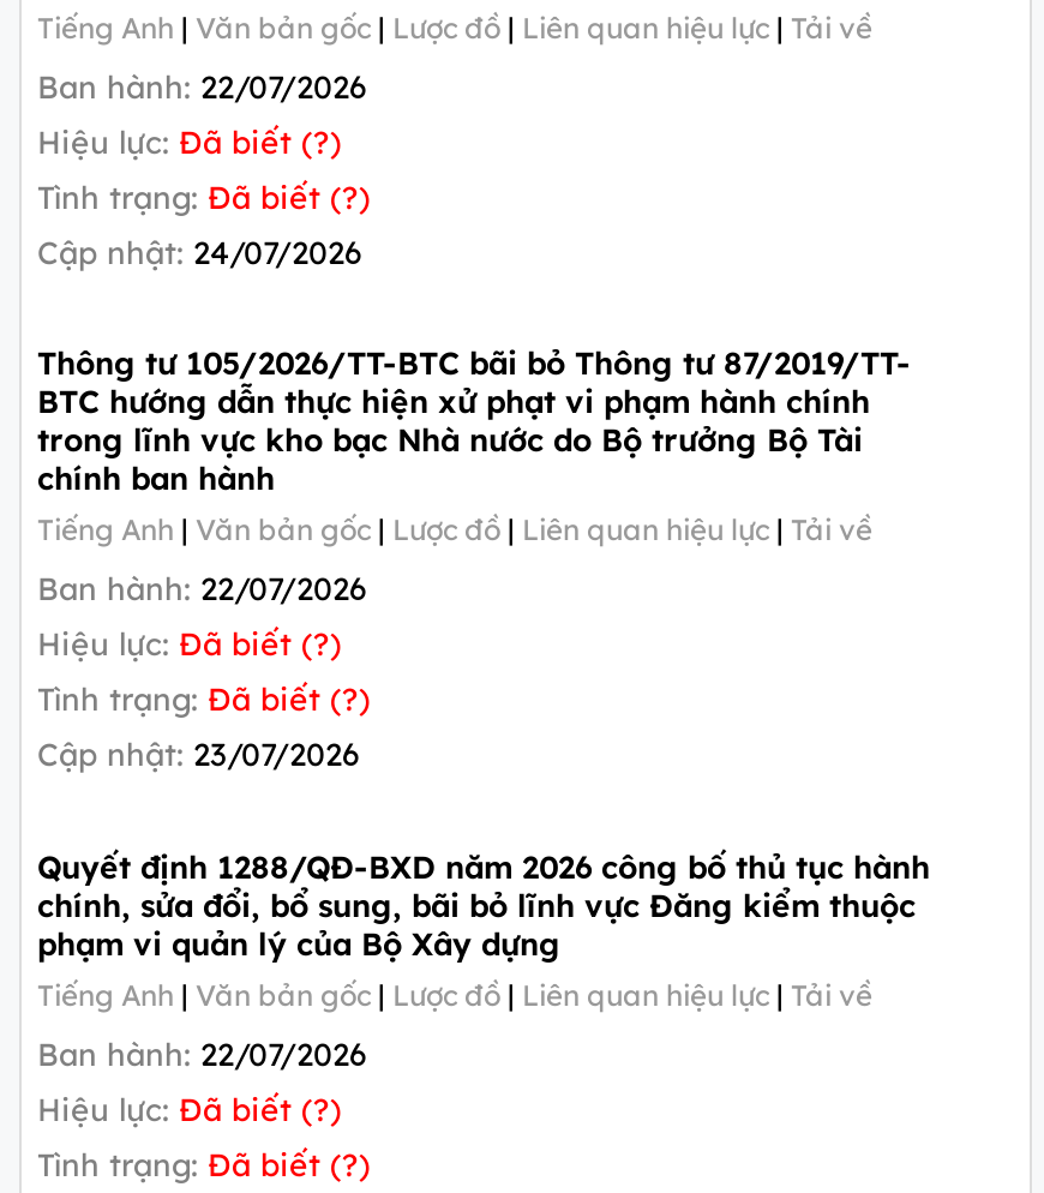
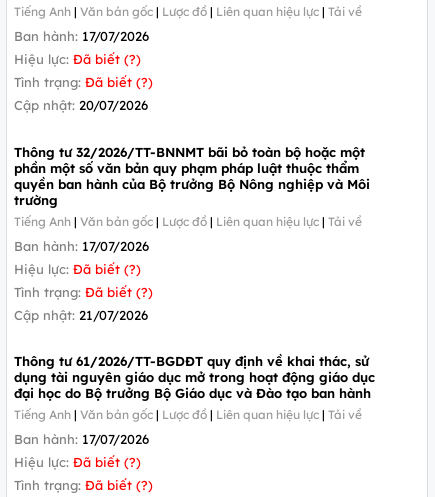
[37,68,366,107] Ban hành: 22/07/2026 -> [13,28,148,44] Ban hành: 17/07/2026
[37,234,361,272] Cập nhật: 24/07/2026 -> [13,97,147,113] Cập nhật: 20/07/2026
[37,345,911,498] Thông tư 105/2026/TT-BTC bãi bỏ Thông tư 87/2019/TT- | BTC hướng dẫn thực hiện xử phạt vi phạm hành chính | trong lĩnh vực kho bạc Nhà nước do Bộ trưởng Bộ Tài | chính ban hành -> [13,144,369,208] Thông tư 32/2026/TT-BNNMT bãi bỏ toàn bộ hoặc một | phần một số văn bản quy phạm pháp luật thuộc thẩm | quyền ban hành của Bộ trưởng Bộ Nông nghiệp và Môi | trường
[37,570,366,609] Ban hành: 22/07/2026 -> [13,238,148,254] Ban hành: 17/07/2026
[37,736,359,774] Cập nhật: 23/07/2026 -> [13,307,147,323] Cập nhật: 21/07/2026
[37,847,930,962] Quyết định 1288/QĐ-BXD năm 2026 công bố thủ tục hành | chính, sửa đổi, bổ sung, bãi bỏ lĩnh vực Đăng kiểm thuộc | phạm vi quản lý của Bộ Xây dựng -> [13,353,374,401] Thông tư 61/2026/TT-BGDĐT quy định về khai thác, sử | dụng tài nguyên giáo dục mở trong hoạt động giáo dục | đại học do Bộ trưởng Bộ Giáo dục và Đào tạo ban hành
[37,1034,366,1072] Ban hành: 22/07/2026 -> [13,431,148,447] Ban hành: 17/07/2026

